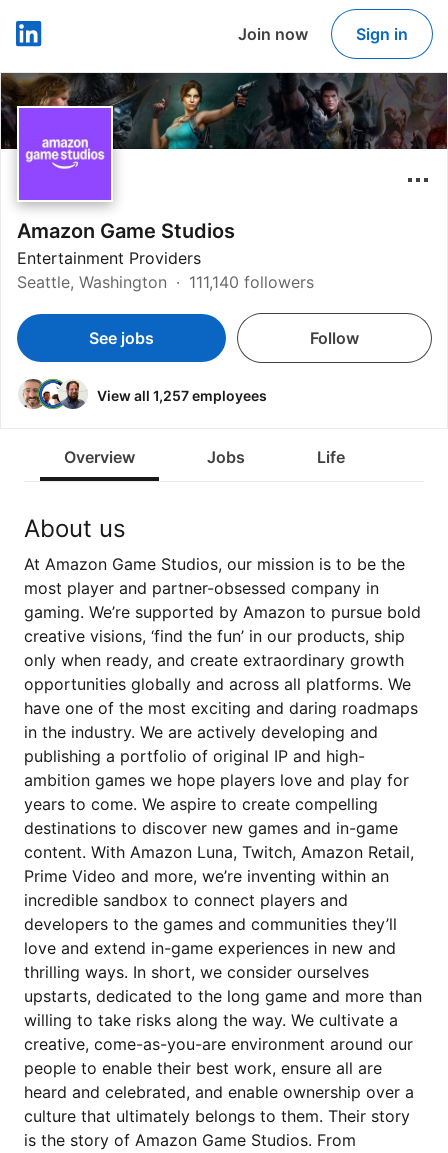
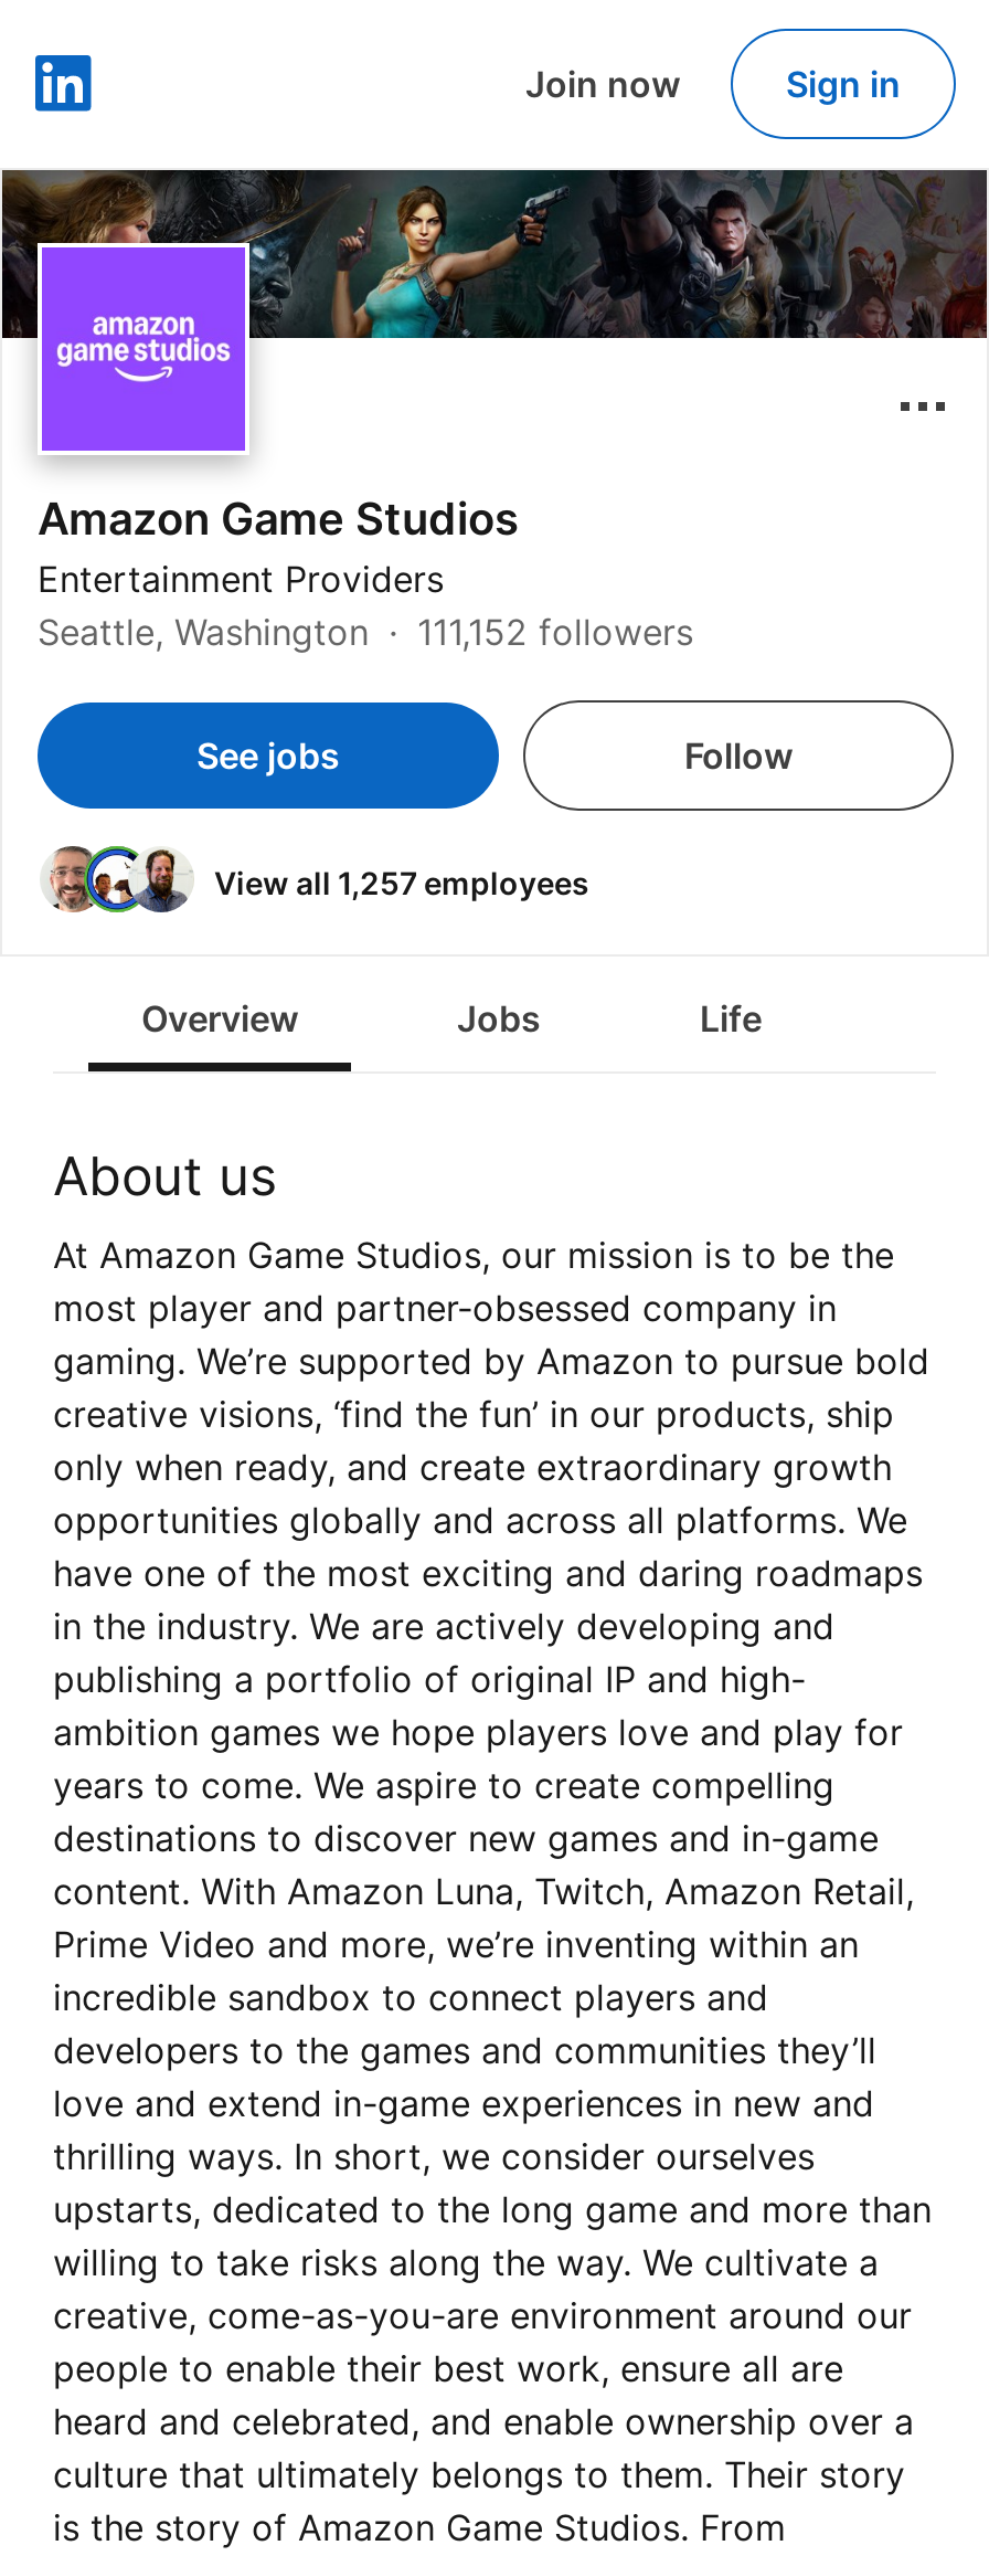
[17,272,314,292] Seattle, Washington 111,140 followers -> [38,610,693,654] Seattle, Washington 111,152 followers

